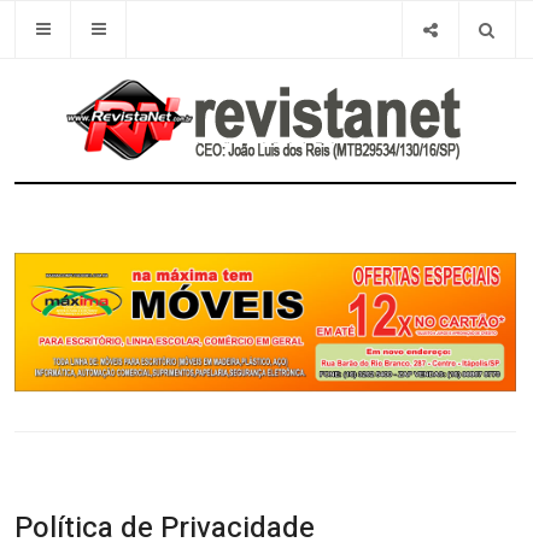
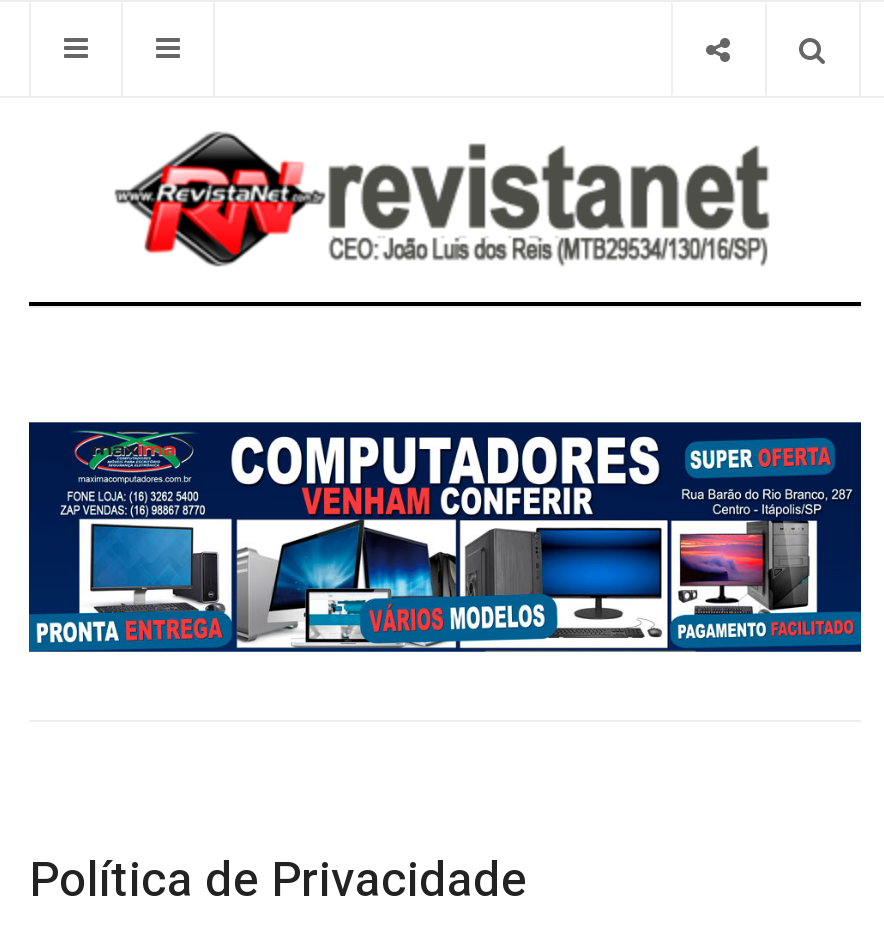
[13,252,517,393] [image] -> [27,420,863,654] [image]

